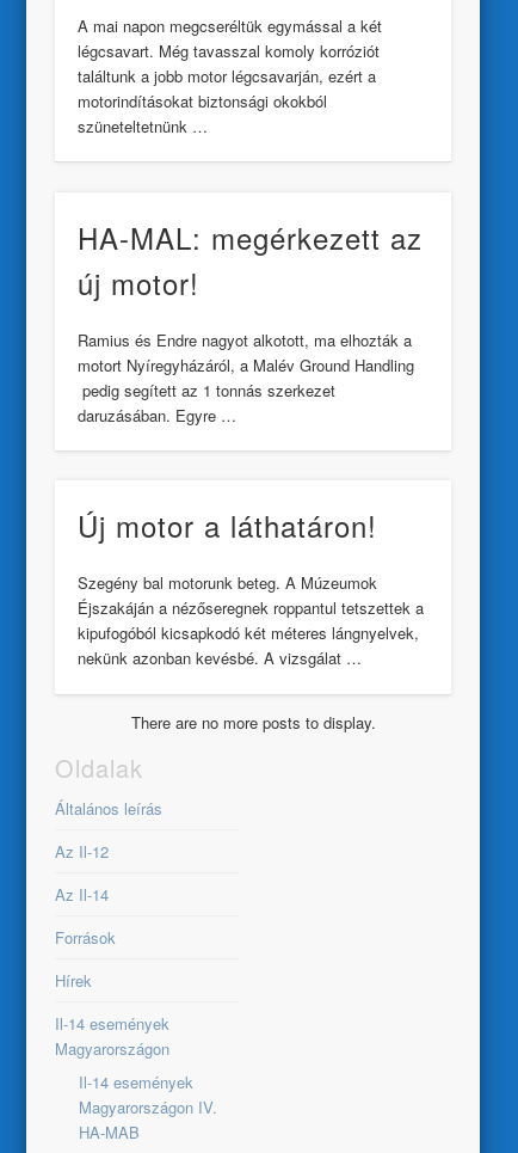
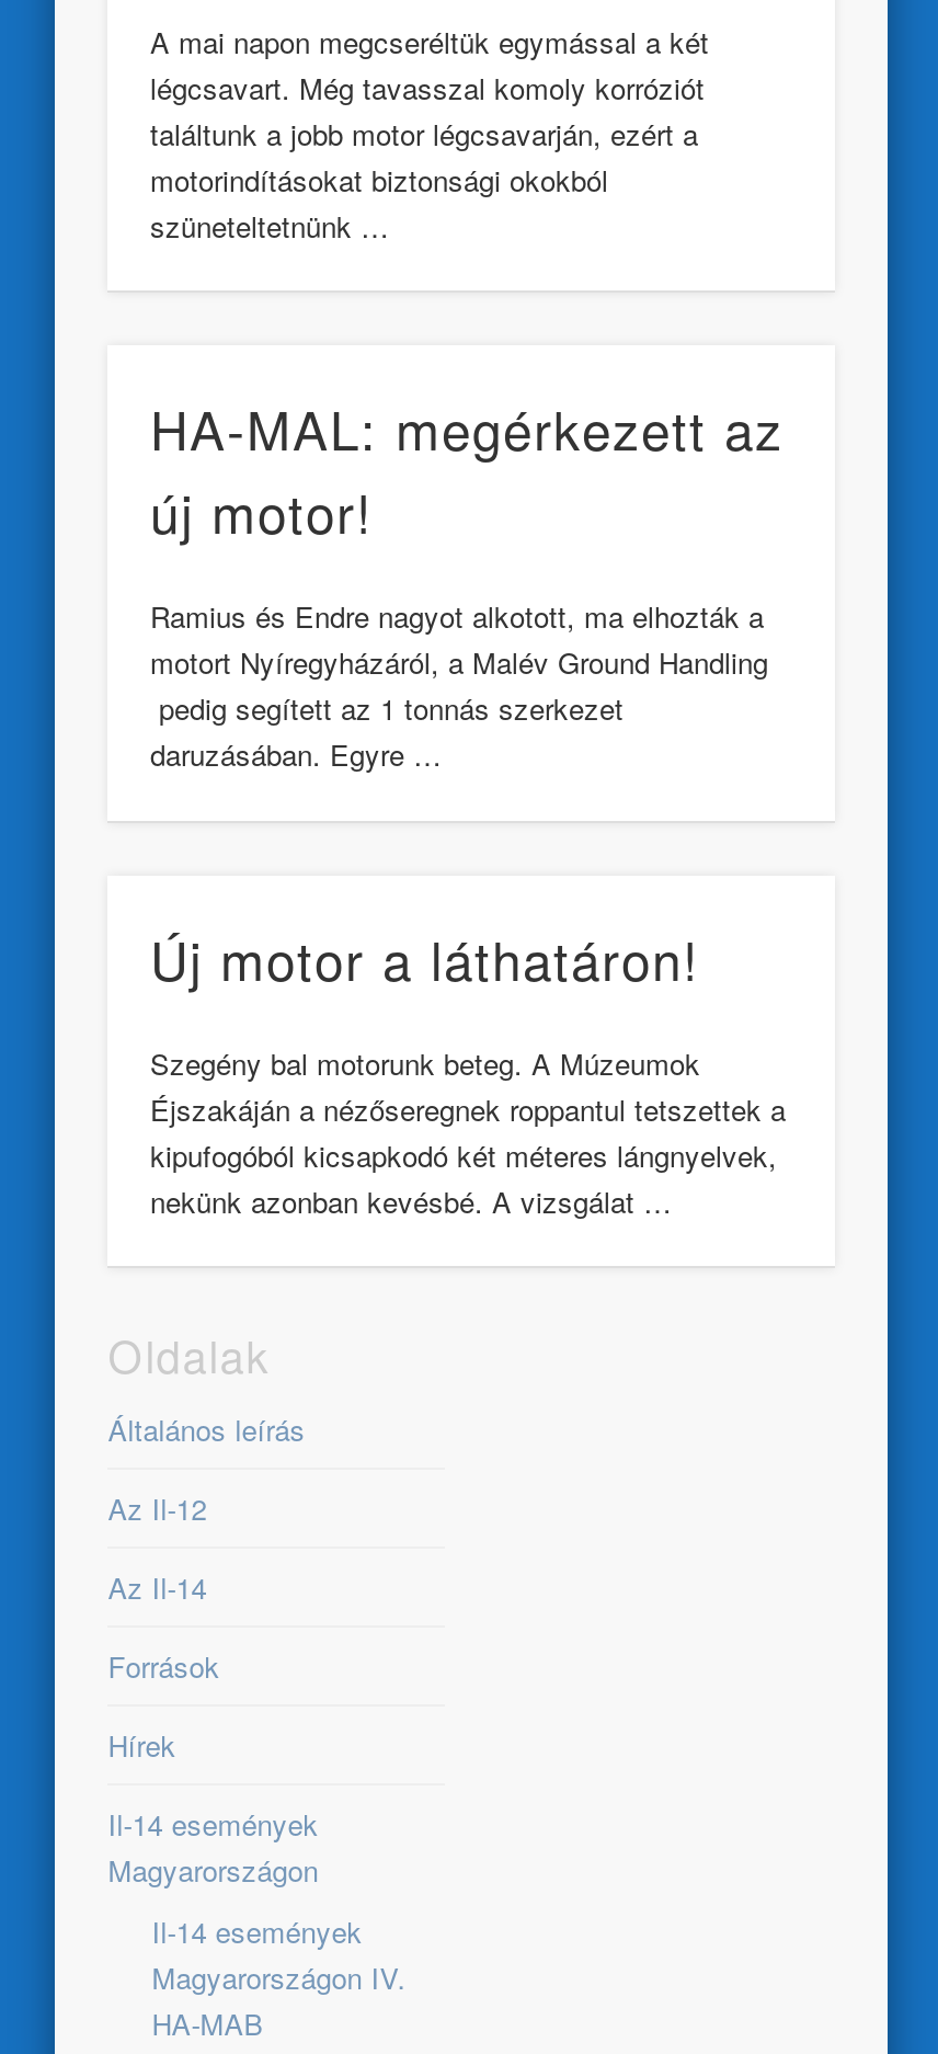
[131,711,375,733] There are no more posts to display. -> none

